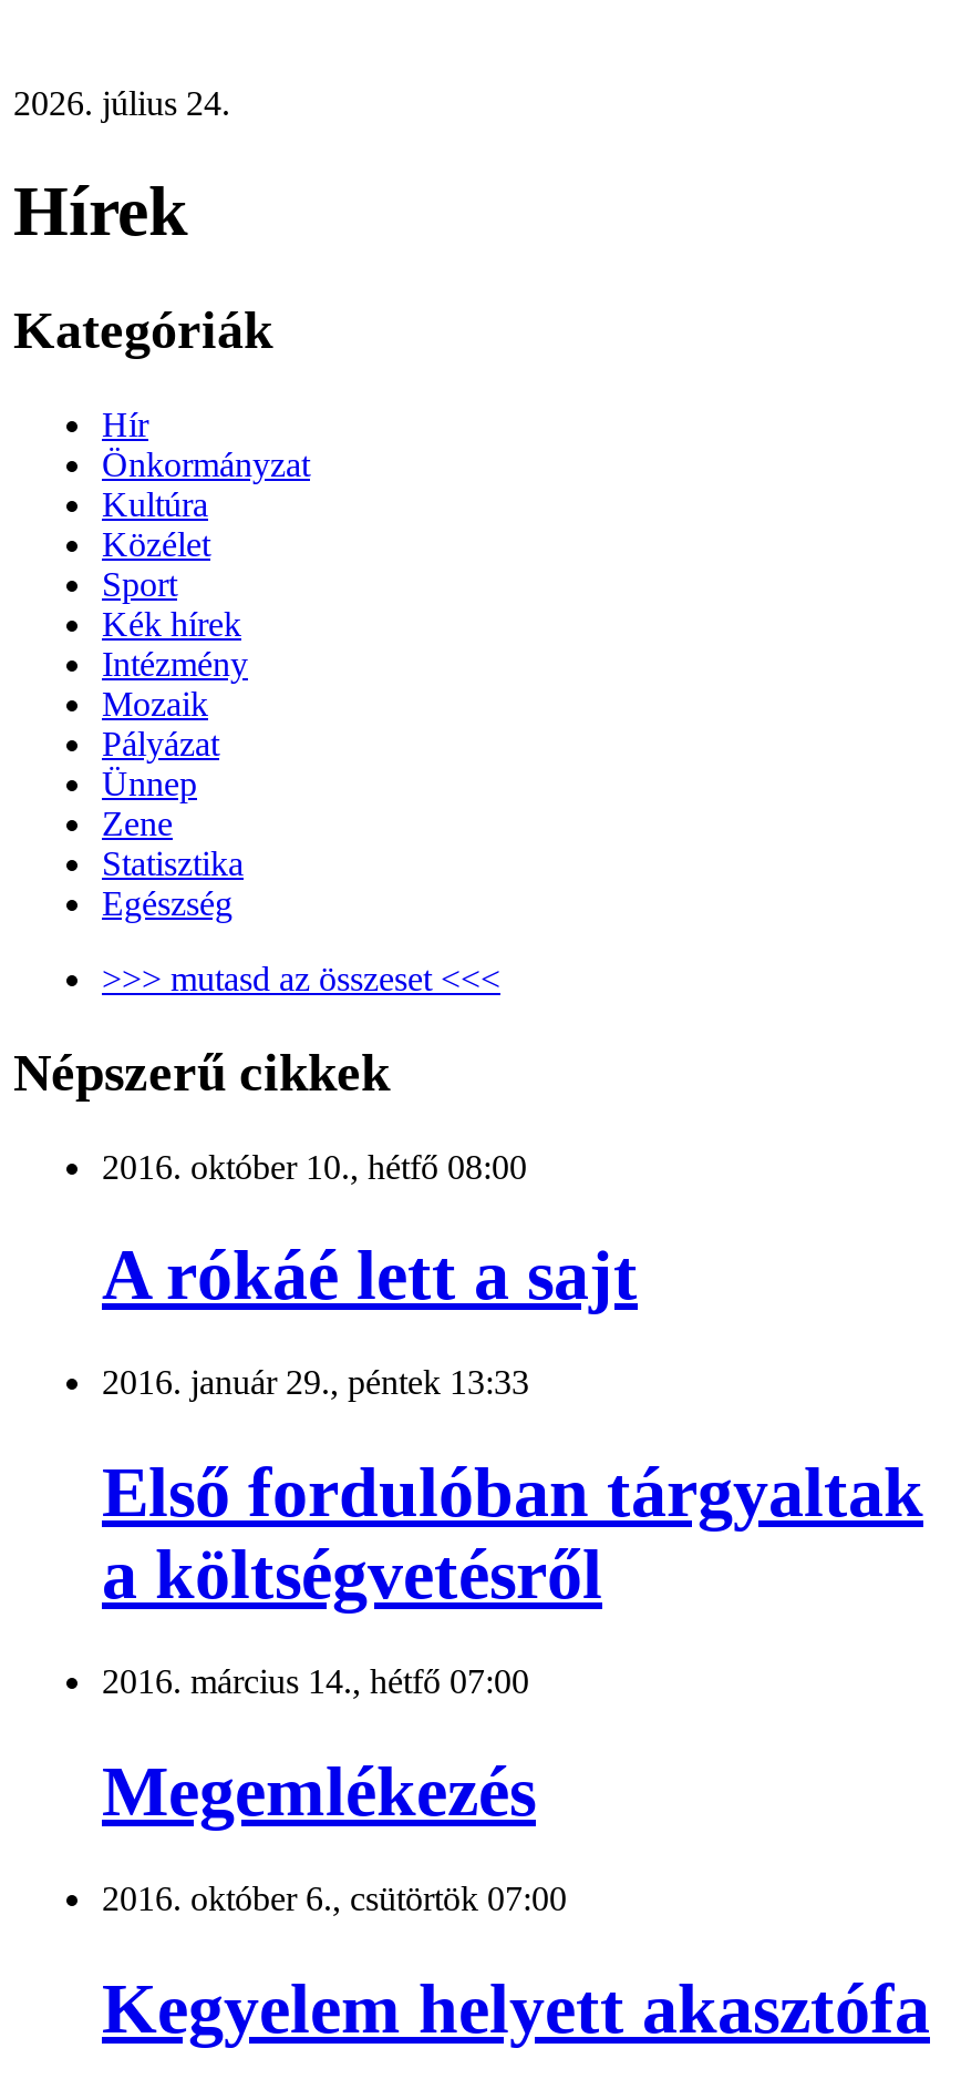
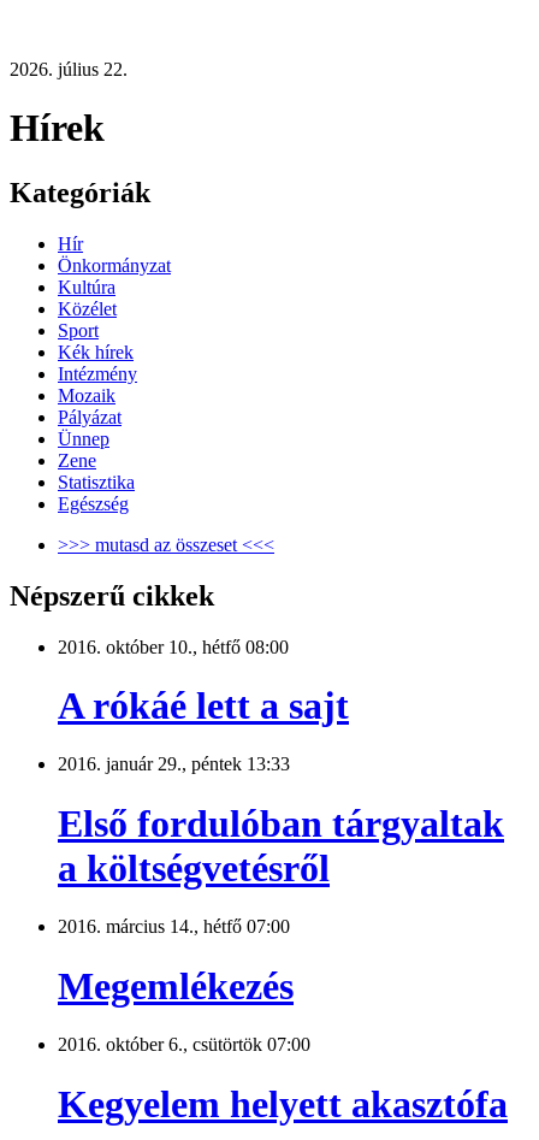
[13,84,230,122] 2026. július 24. -> [10,59,128,79] 2026. július 22.

